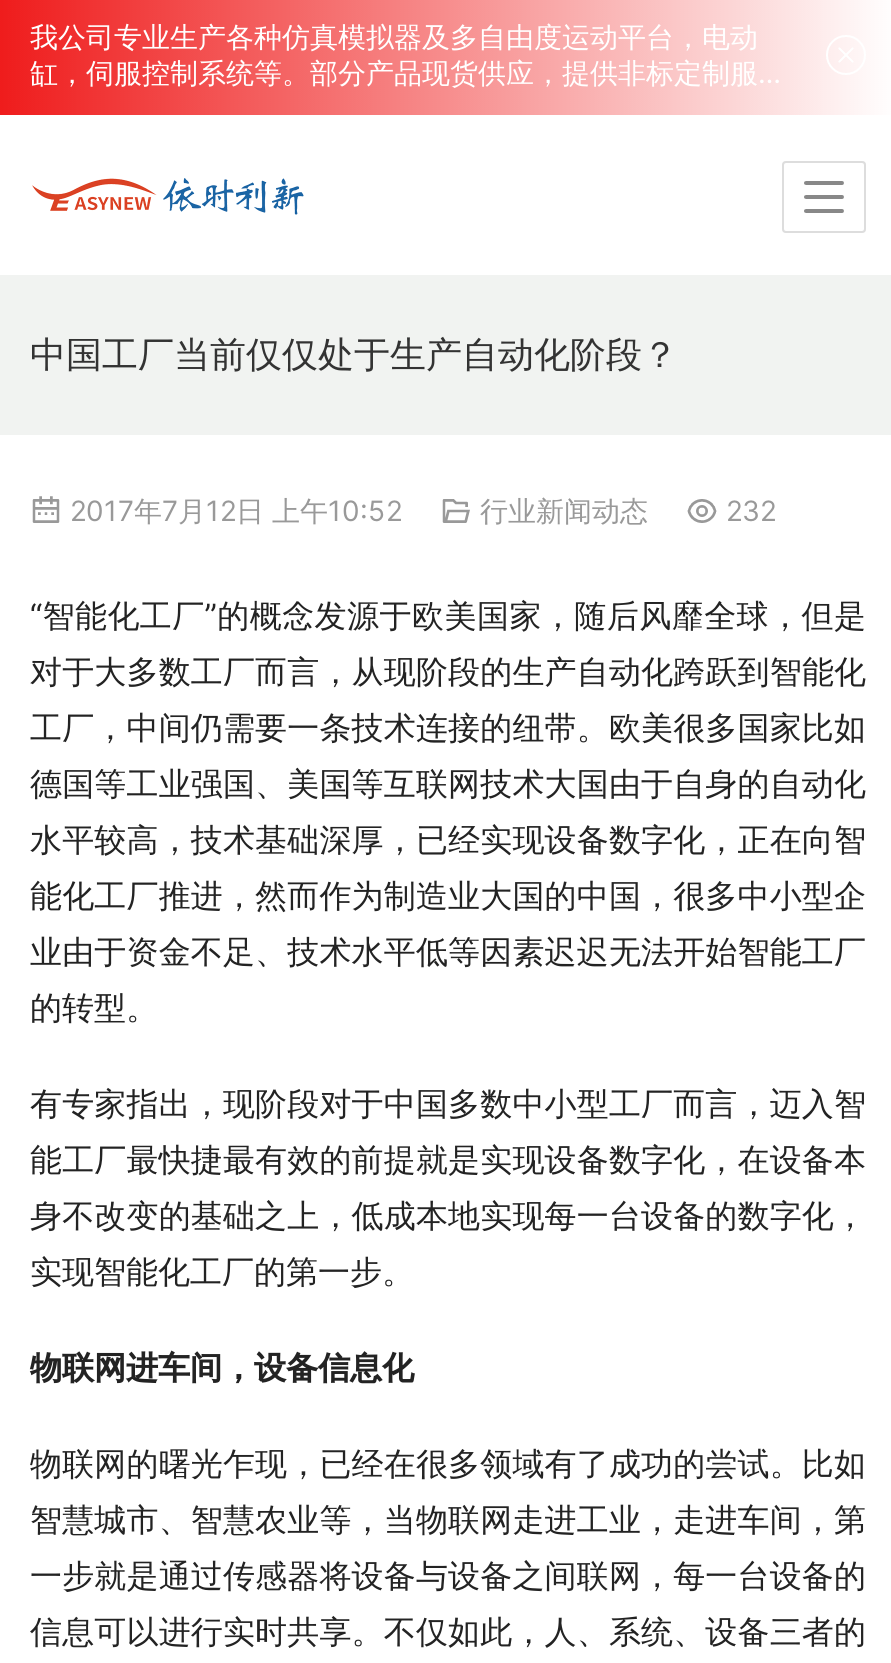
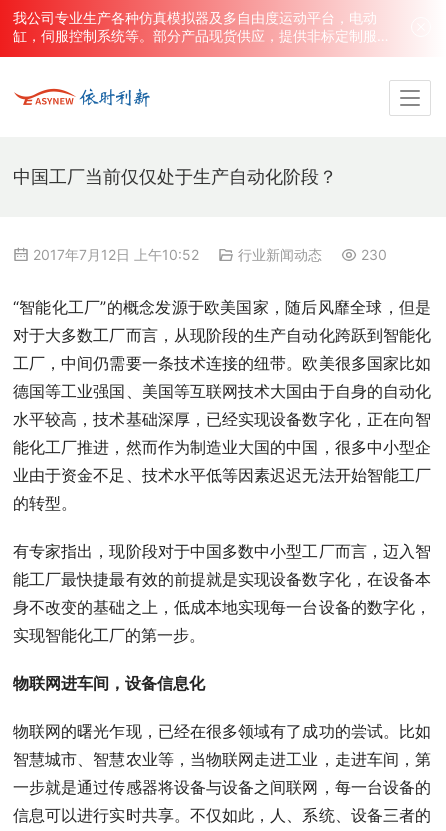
[718,493,776,527] 232 -> [357,246,387,263] 230

